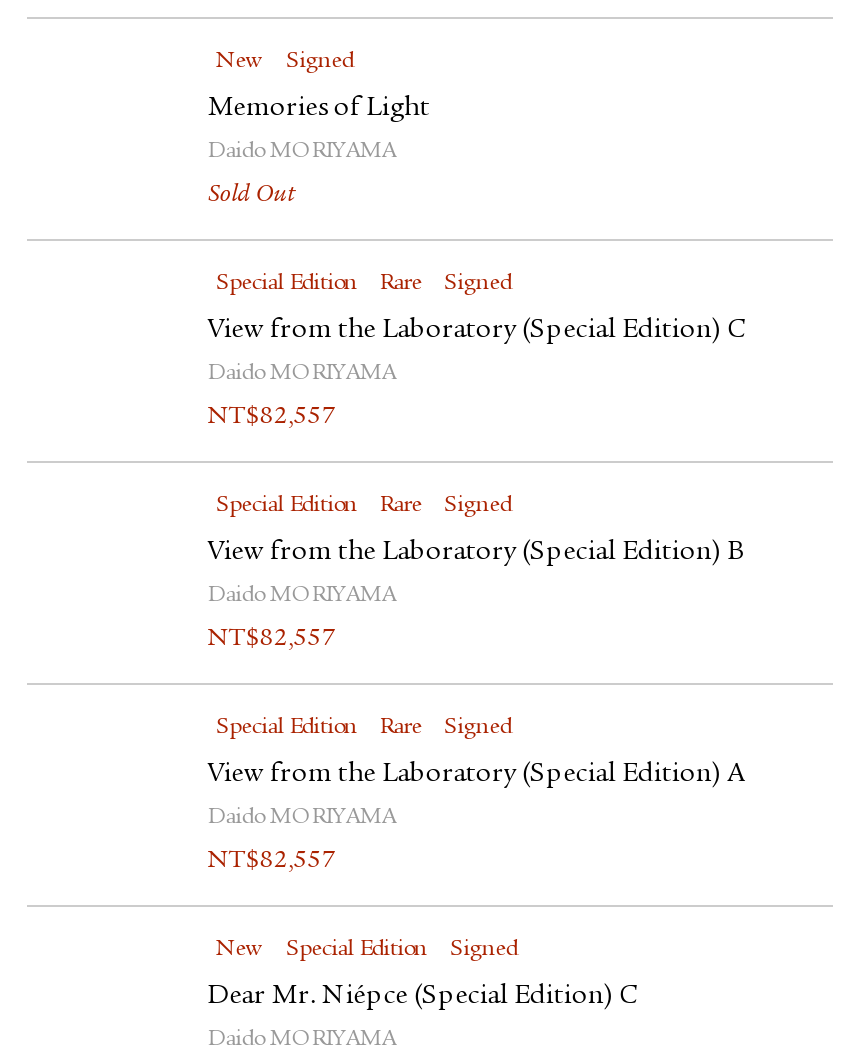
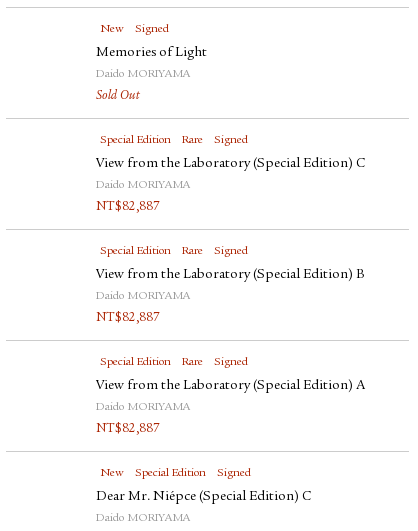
[208,406,336,432] NT$82,557 -> [96,201,160,214] NT$82,887
[208,628,336,654] NT$82,557 -> [96,312,160,325] NT$82,887
[208,850,336,876] NT$82,557 -> [96,423,160,436] NT$82,887

